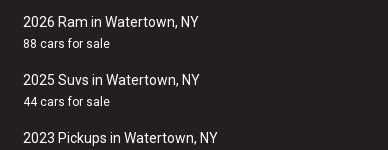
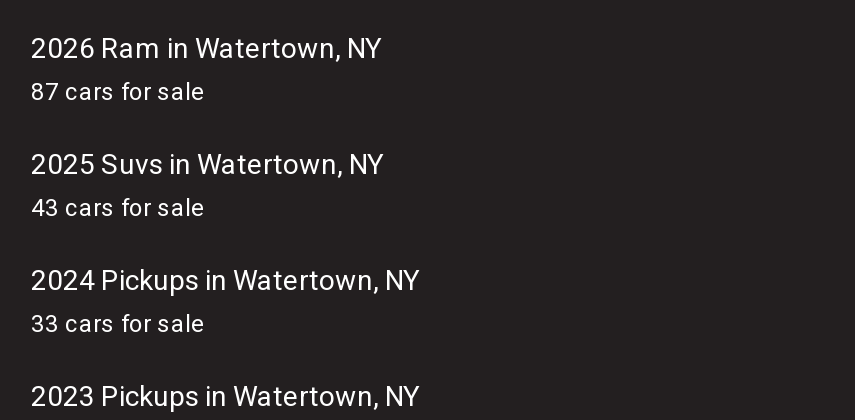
[23,37,110,51] 88 cars for sale -> [31,78,205,106] 87 cars for sale
[23,95,110,109] 44 cars for sale -> [31,194,421,338] 43 cars for sale | 2024 Pickups in Watertown, NY | 33 cars for sale

